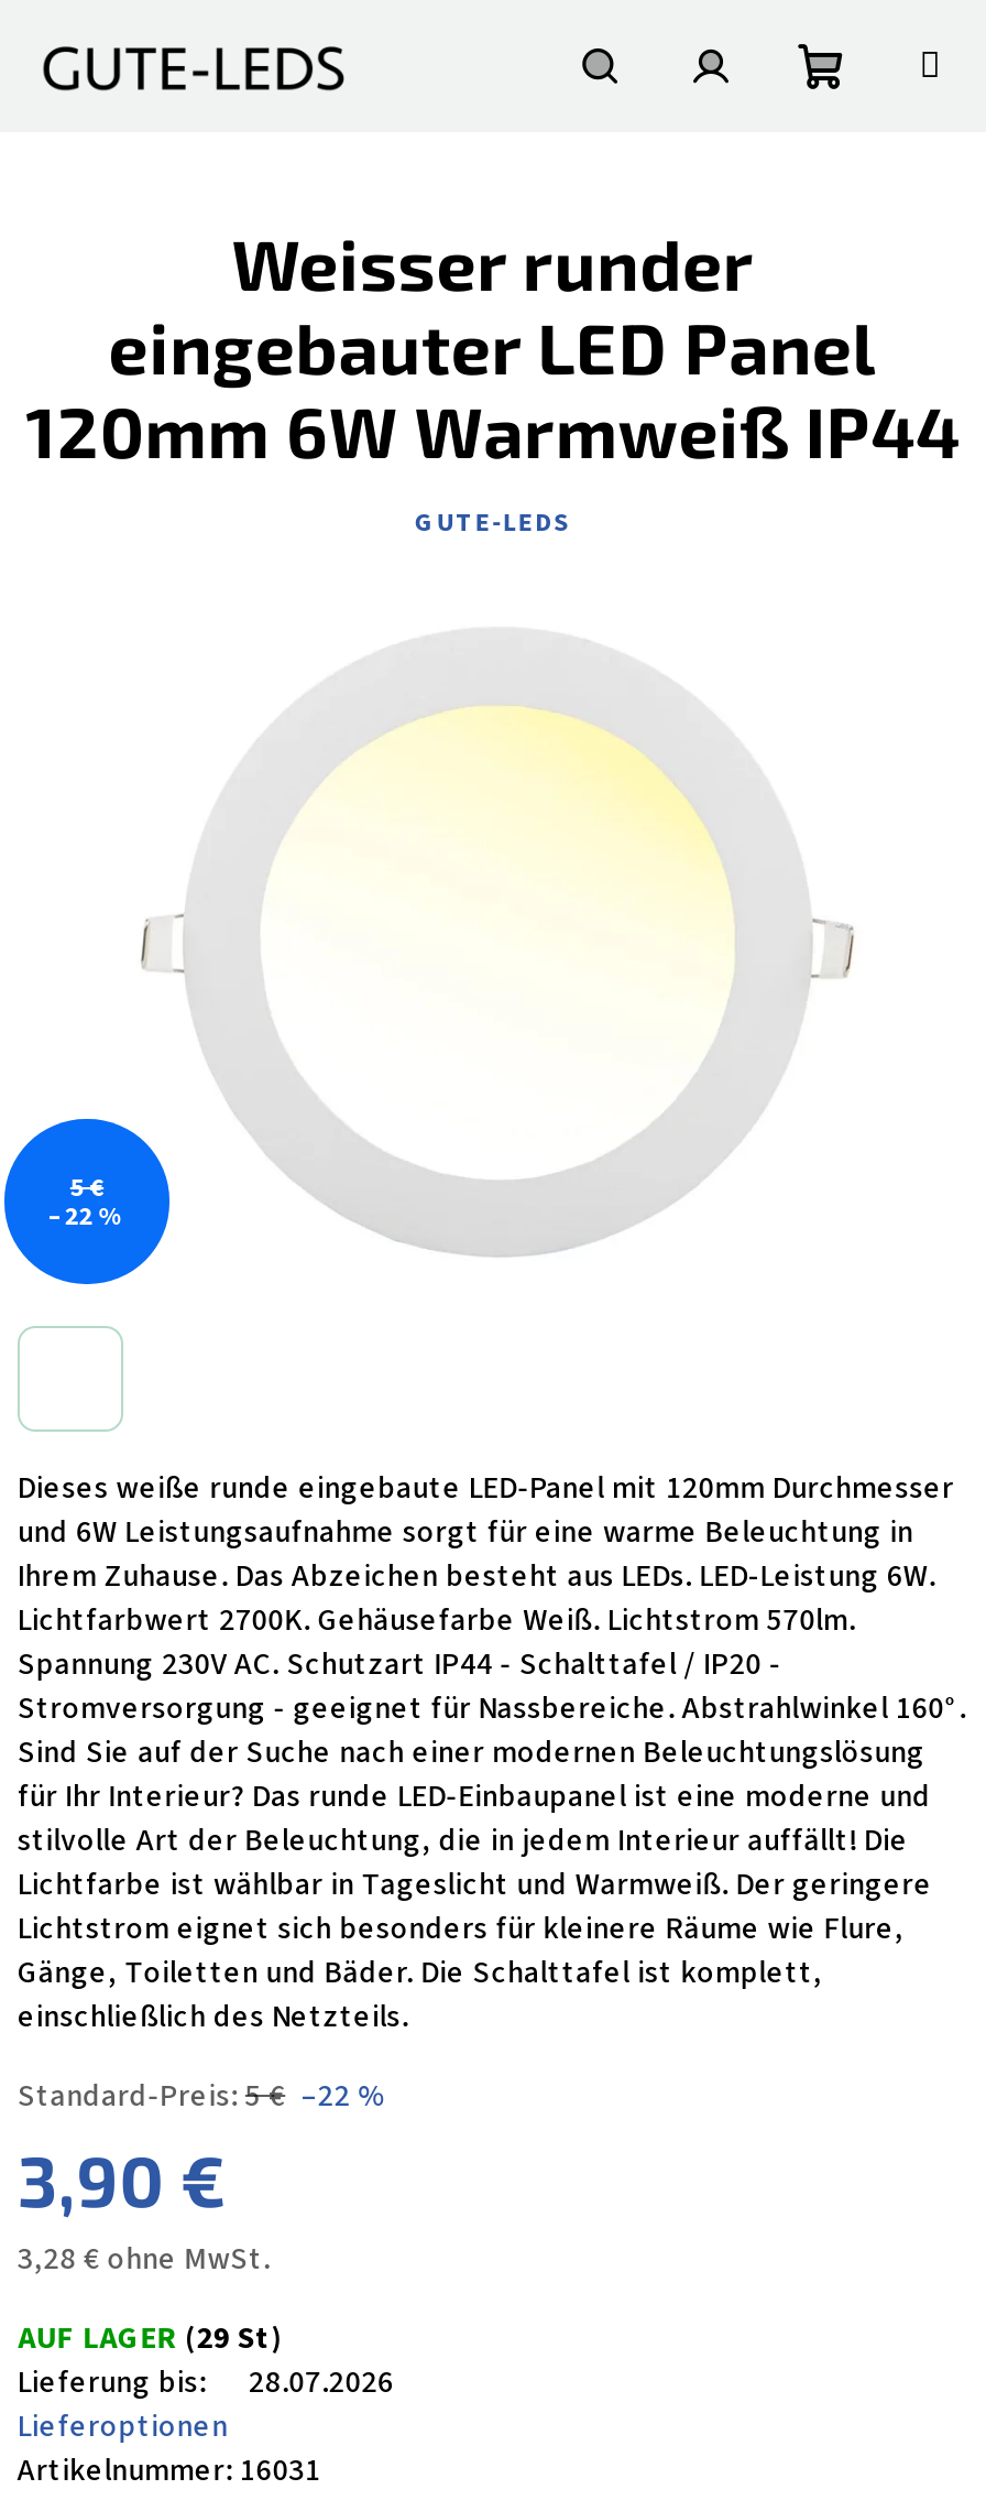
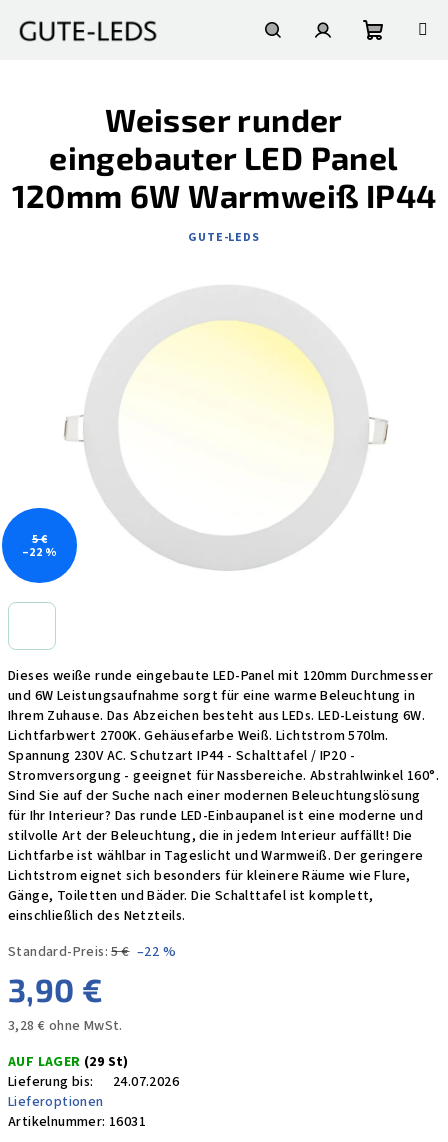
[18,2361,394,2405] Lieferung bis: 28.07.2026 -> [8,1072,179,1092] Lieferung bis: 24.07.2026

